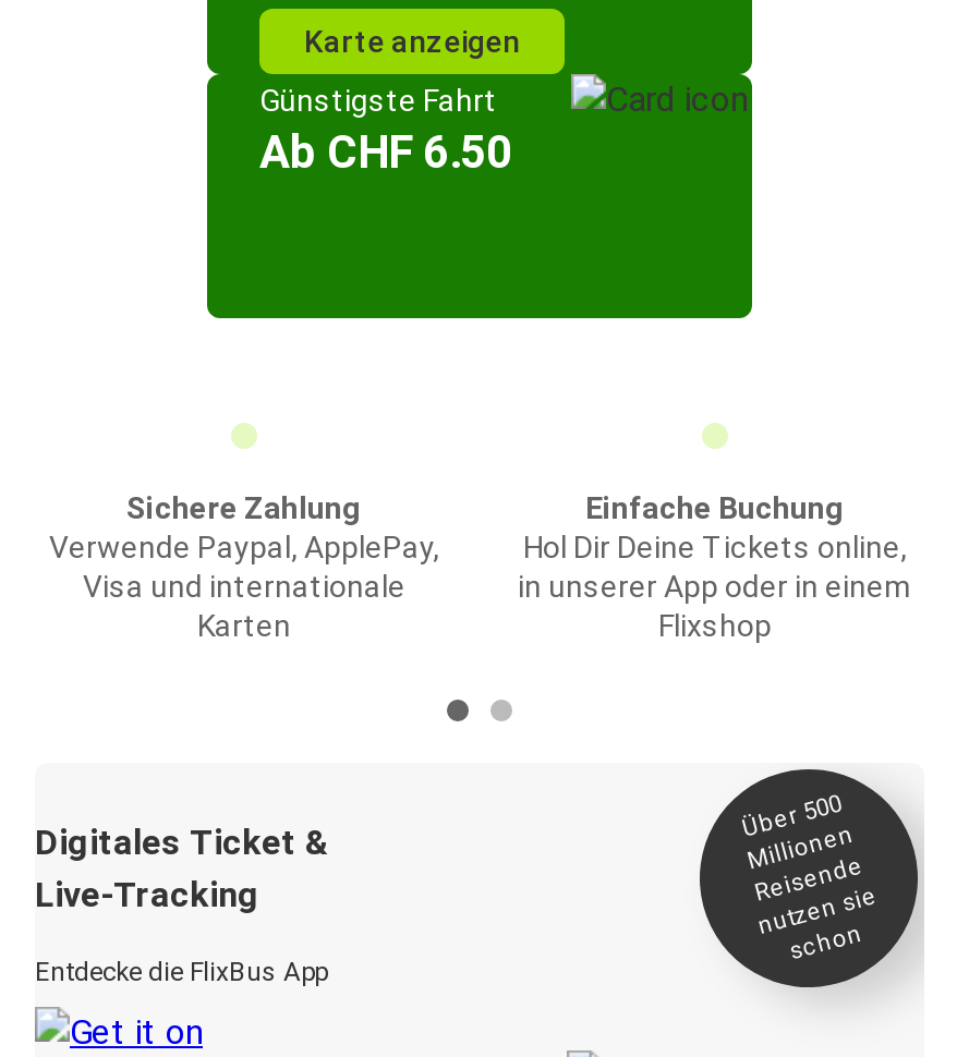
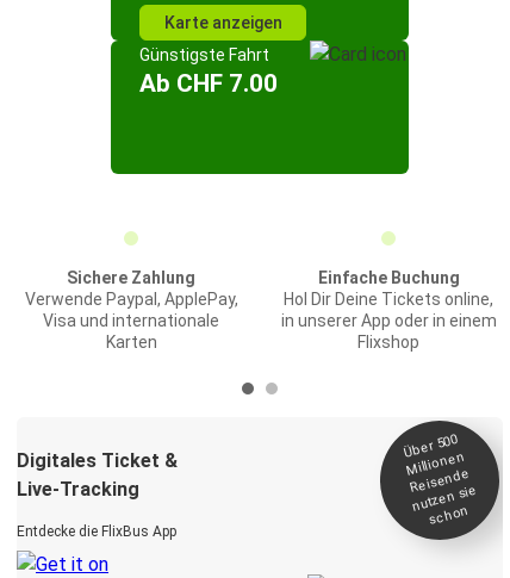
[259,126,512,179] Ab CHF 6.50 -> [139,69,278,98] Ab CHF 7.00

